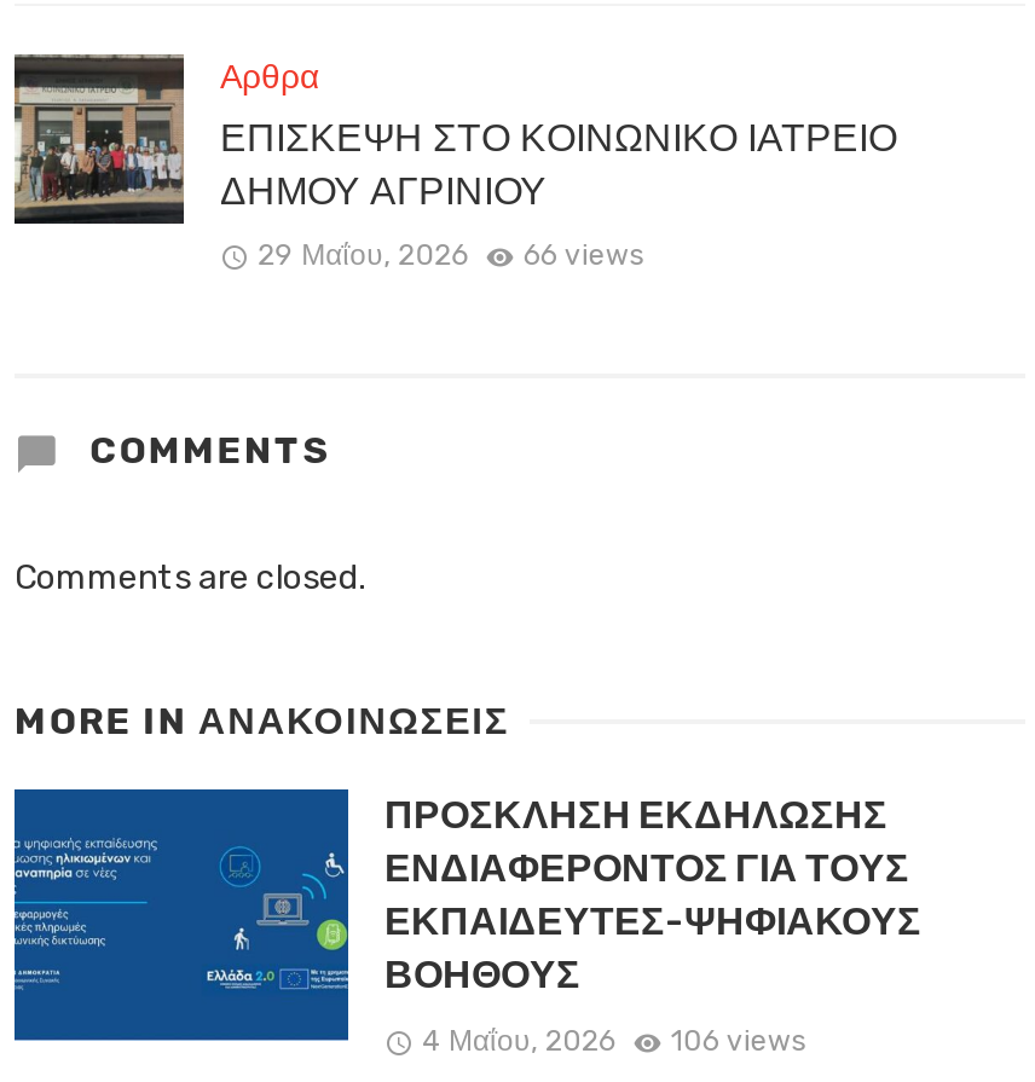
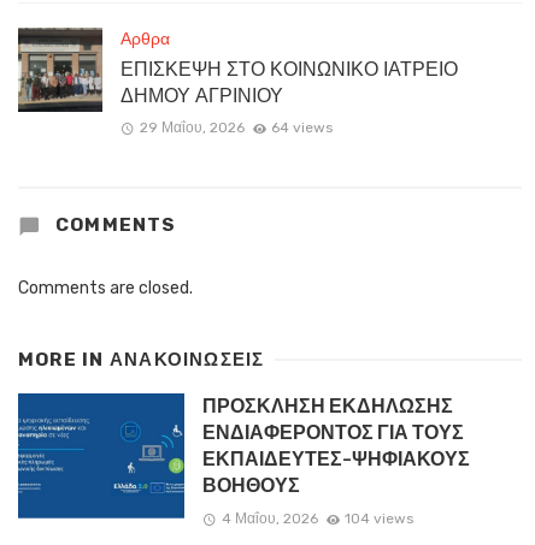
[258,238,644,272] 29 Μαΐου, 2026 66 views -> [139,119,333,136] 29 Μαΐου, 2026 64 views
[422,1023,806,1057] 4 Μαΐου, 2026 106 views -> [221,510,414,527] 4 Μαΐου, 2026 104 views

